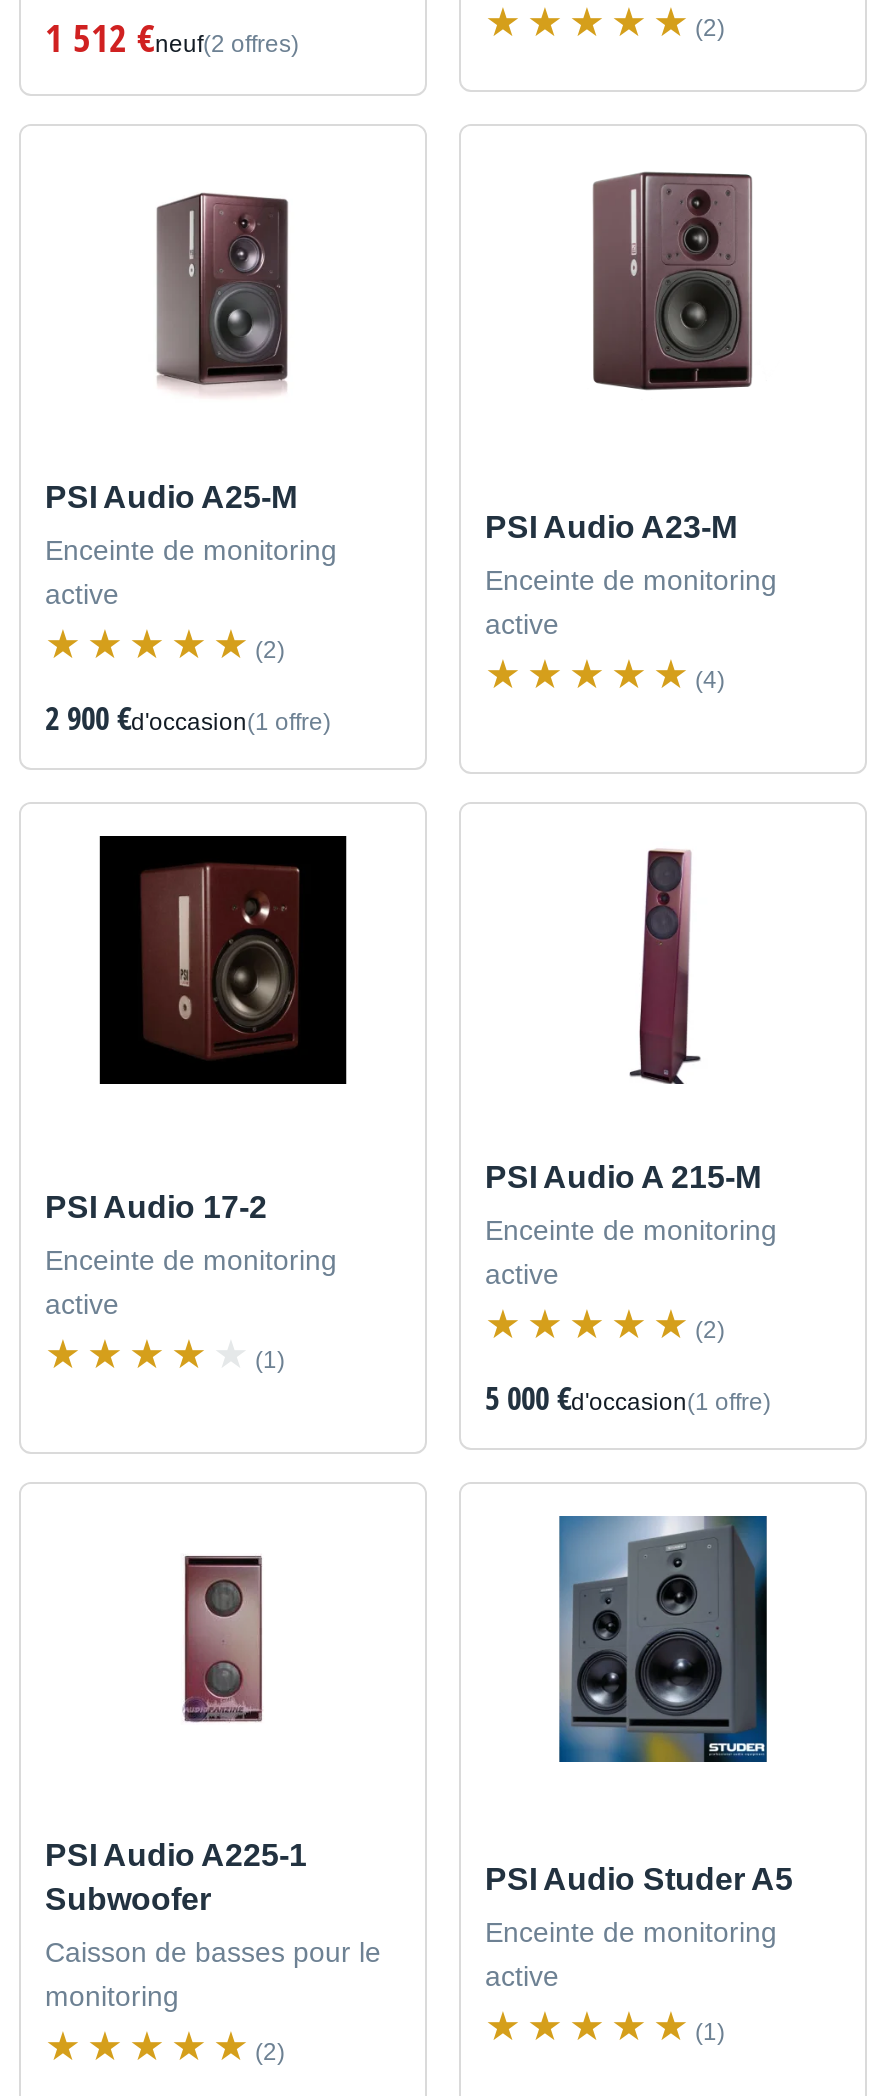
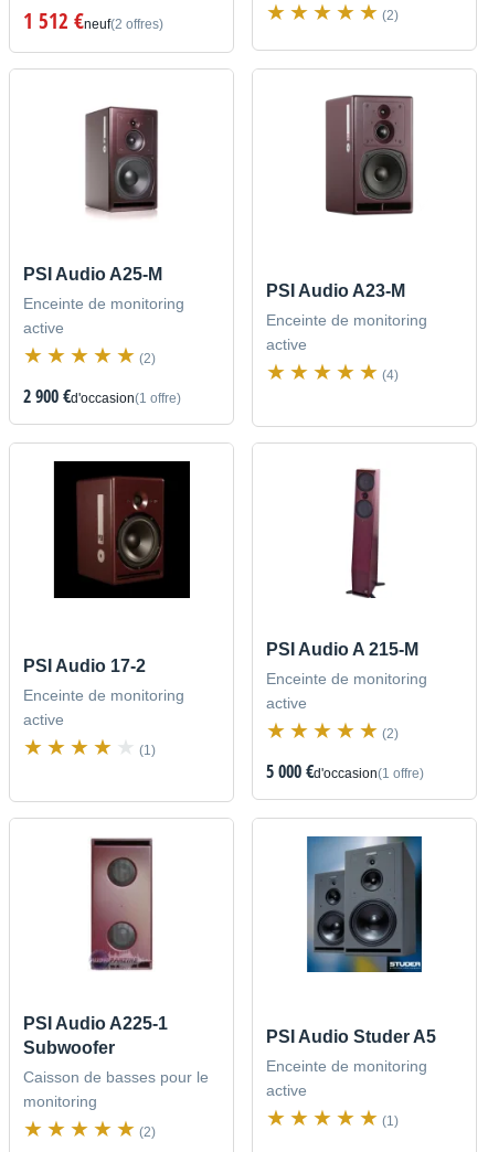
[167,1520,279,1758] [image] -> [89,838,153,971] [image]

